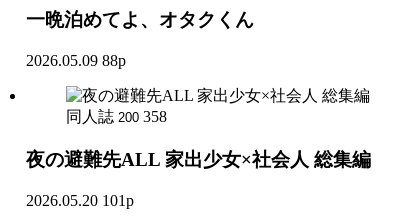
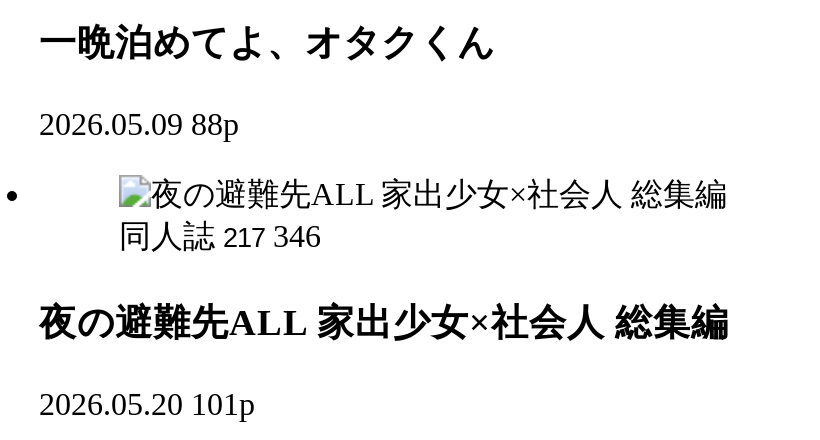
[66,108,167,125] 同人誌 200 358 -> [119,219,321,253] 同人誌 217 346

